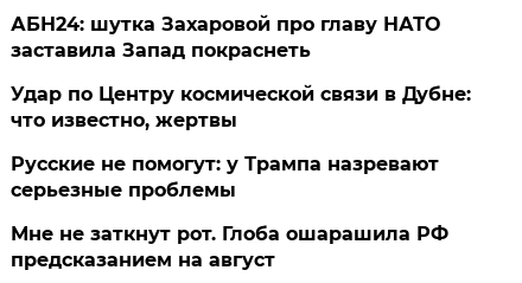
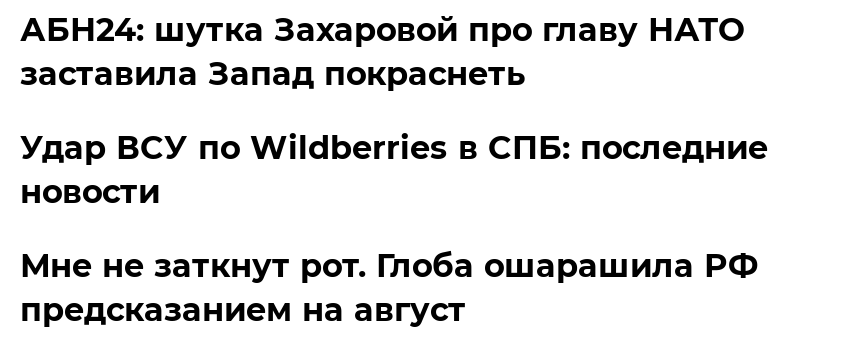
[11,83,471,201] Удар по Центру космической связи в Дубне: | что известно, жертвы | Русские не помогут: у Трампа назревают | серьезные проблемы -> [20,129,768,211] Удар ВСУ по Wildberries в СПБ: последние | новости

